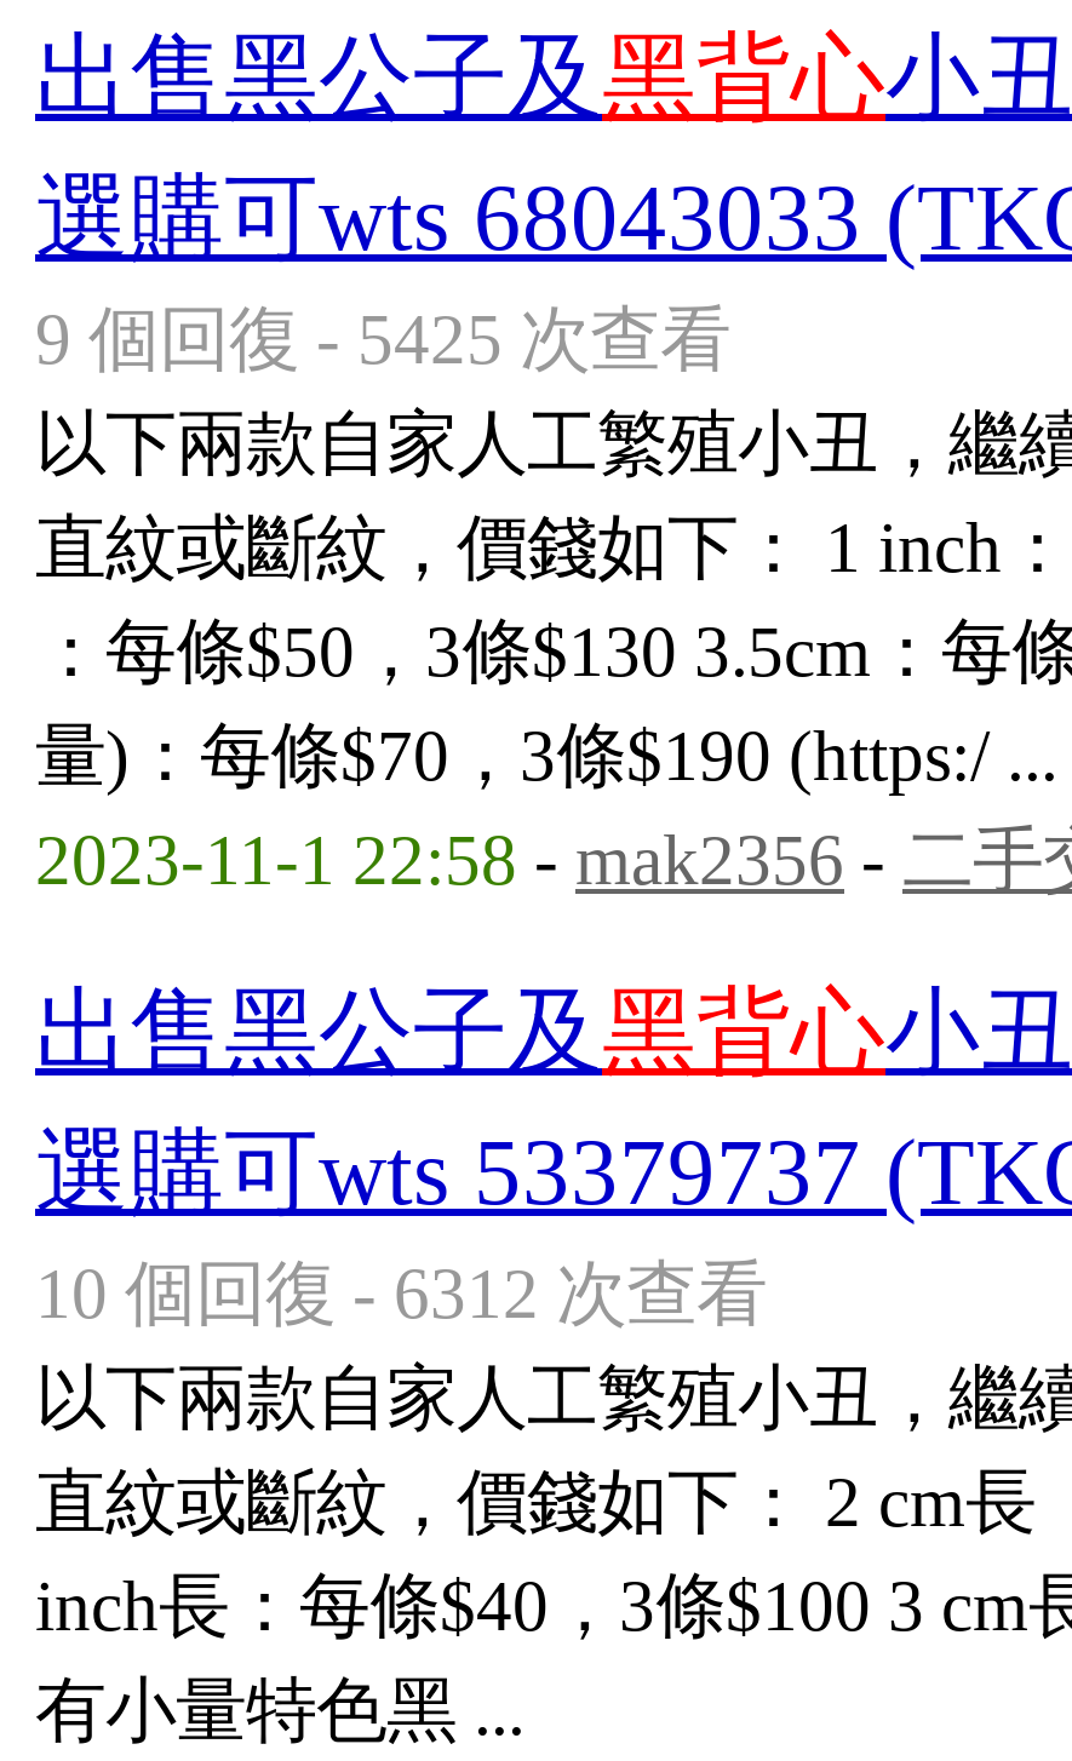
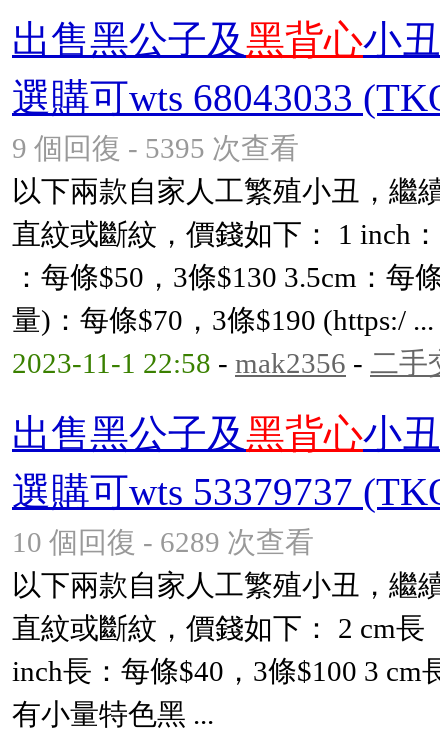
[35,300,730,378] 9 個回復 - 5425 次查看 -> [12,132,299,164] 9 個回復 - 5395 次查看
[35,1255,767,1332] 10 個回復 - 6312 次查看 -> [12,526,314,558] 10 個回復 - 6289 次查看

